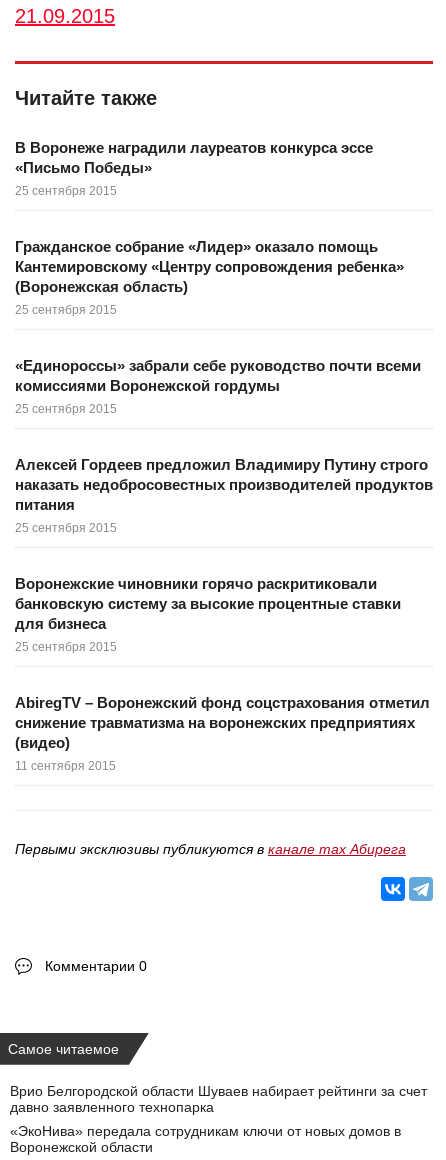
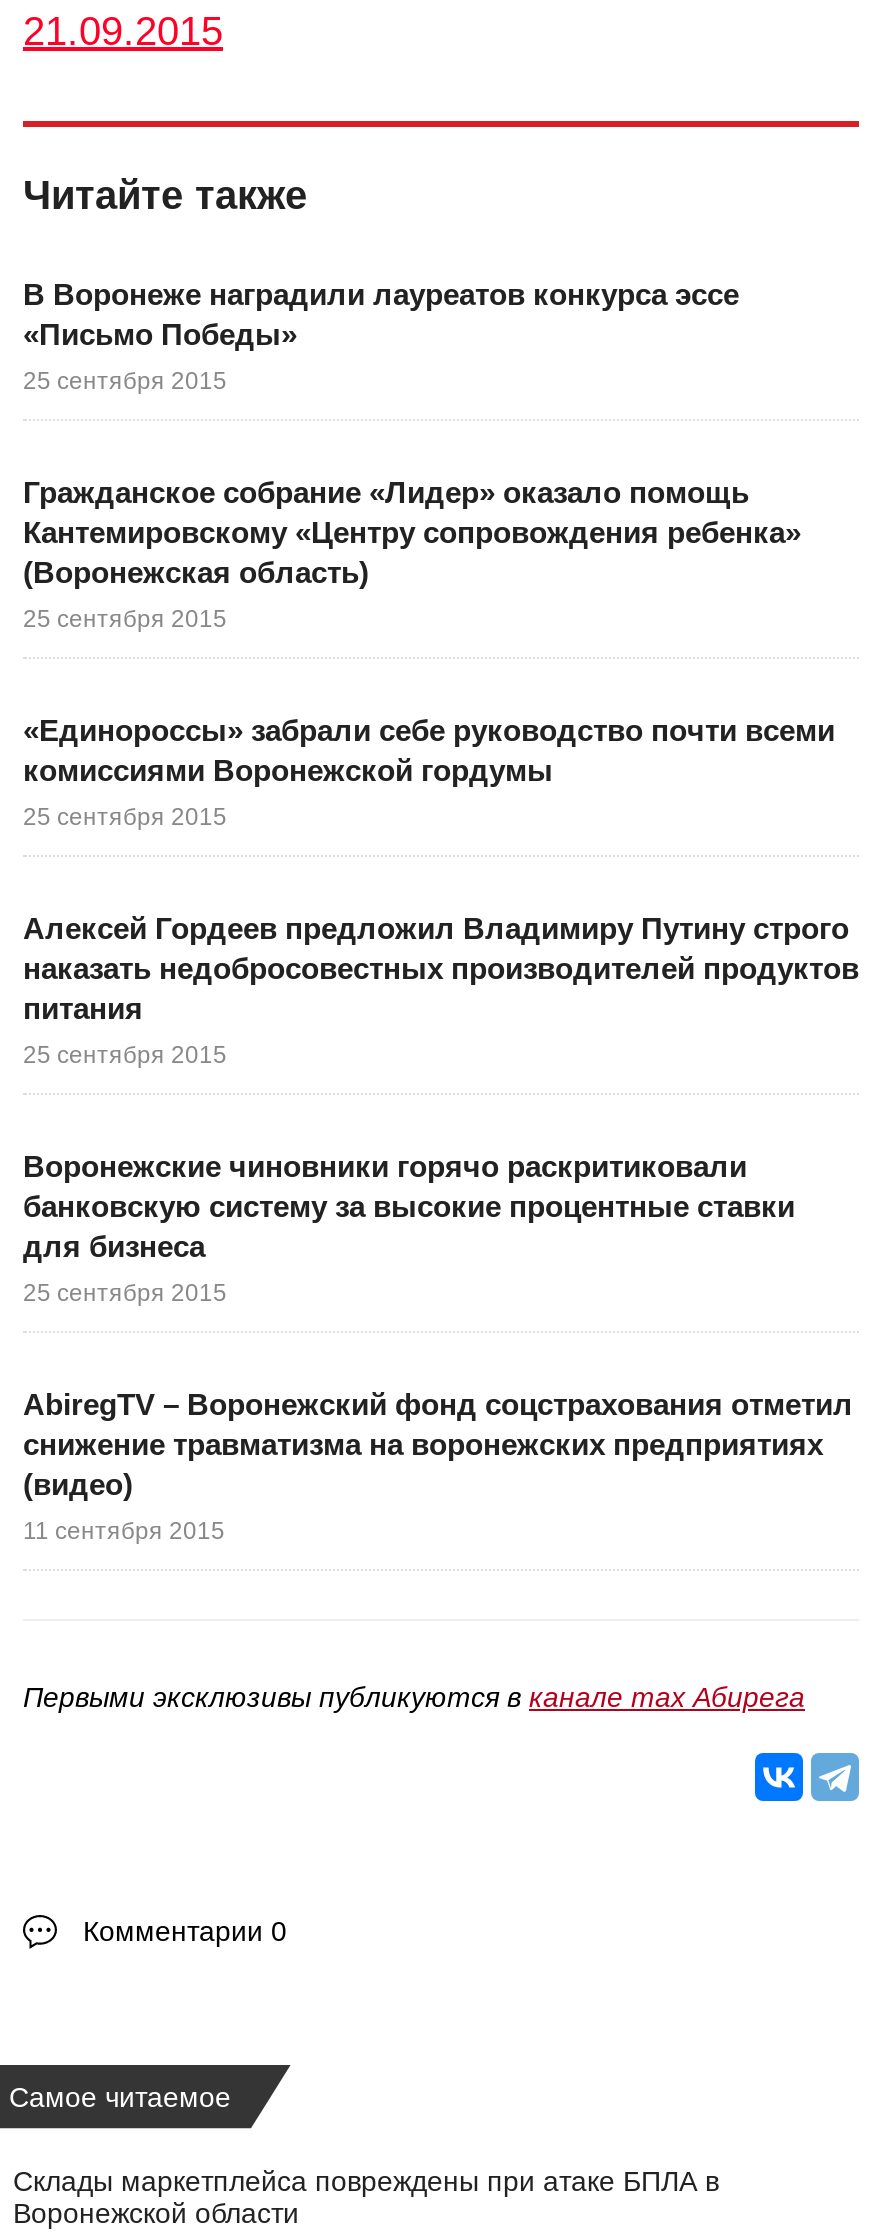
[10,1083,427,1139] Врио Белгородской области Шуваев набирает рейтинги за счет | давно заявленного технопарка | «ЭкоНива» передала сотрудникам ключи от новых домов в -> [13,2164,719,2196] Склады маркетплейса повреждены при атаке БПЛА в

